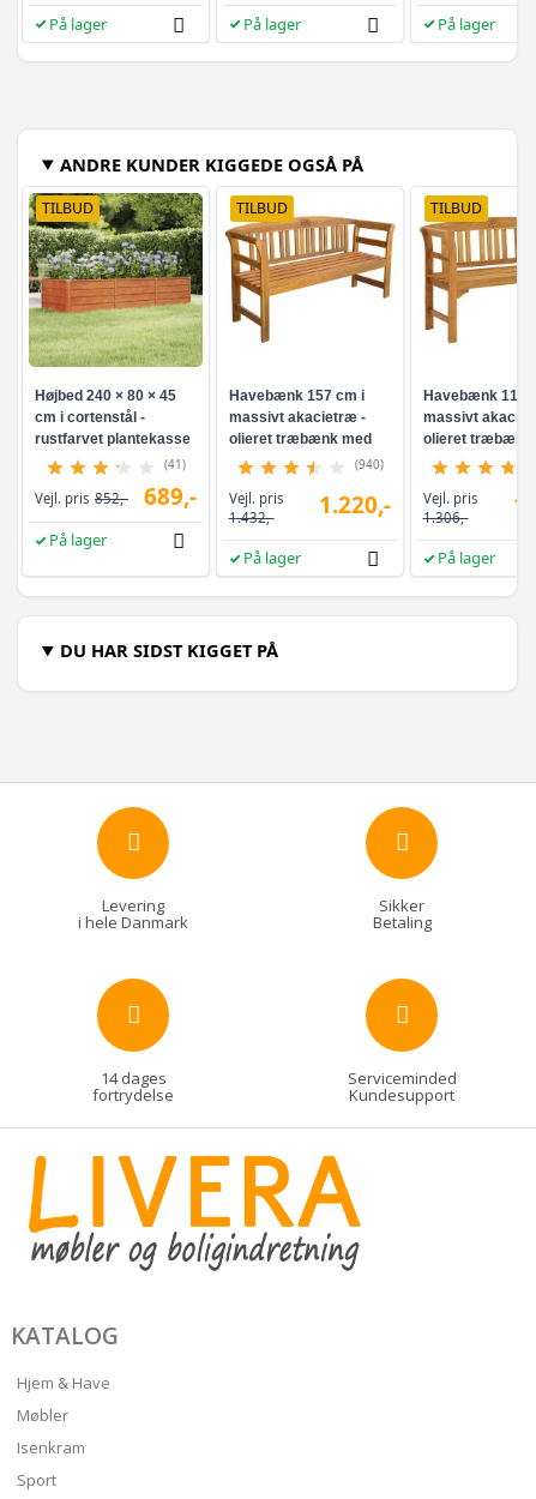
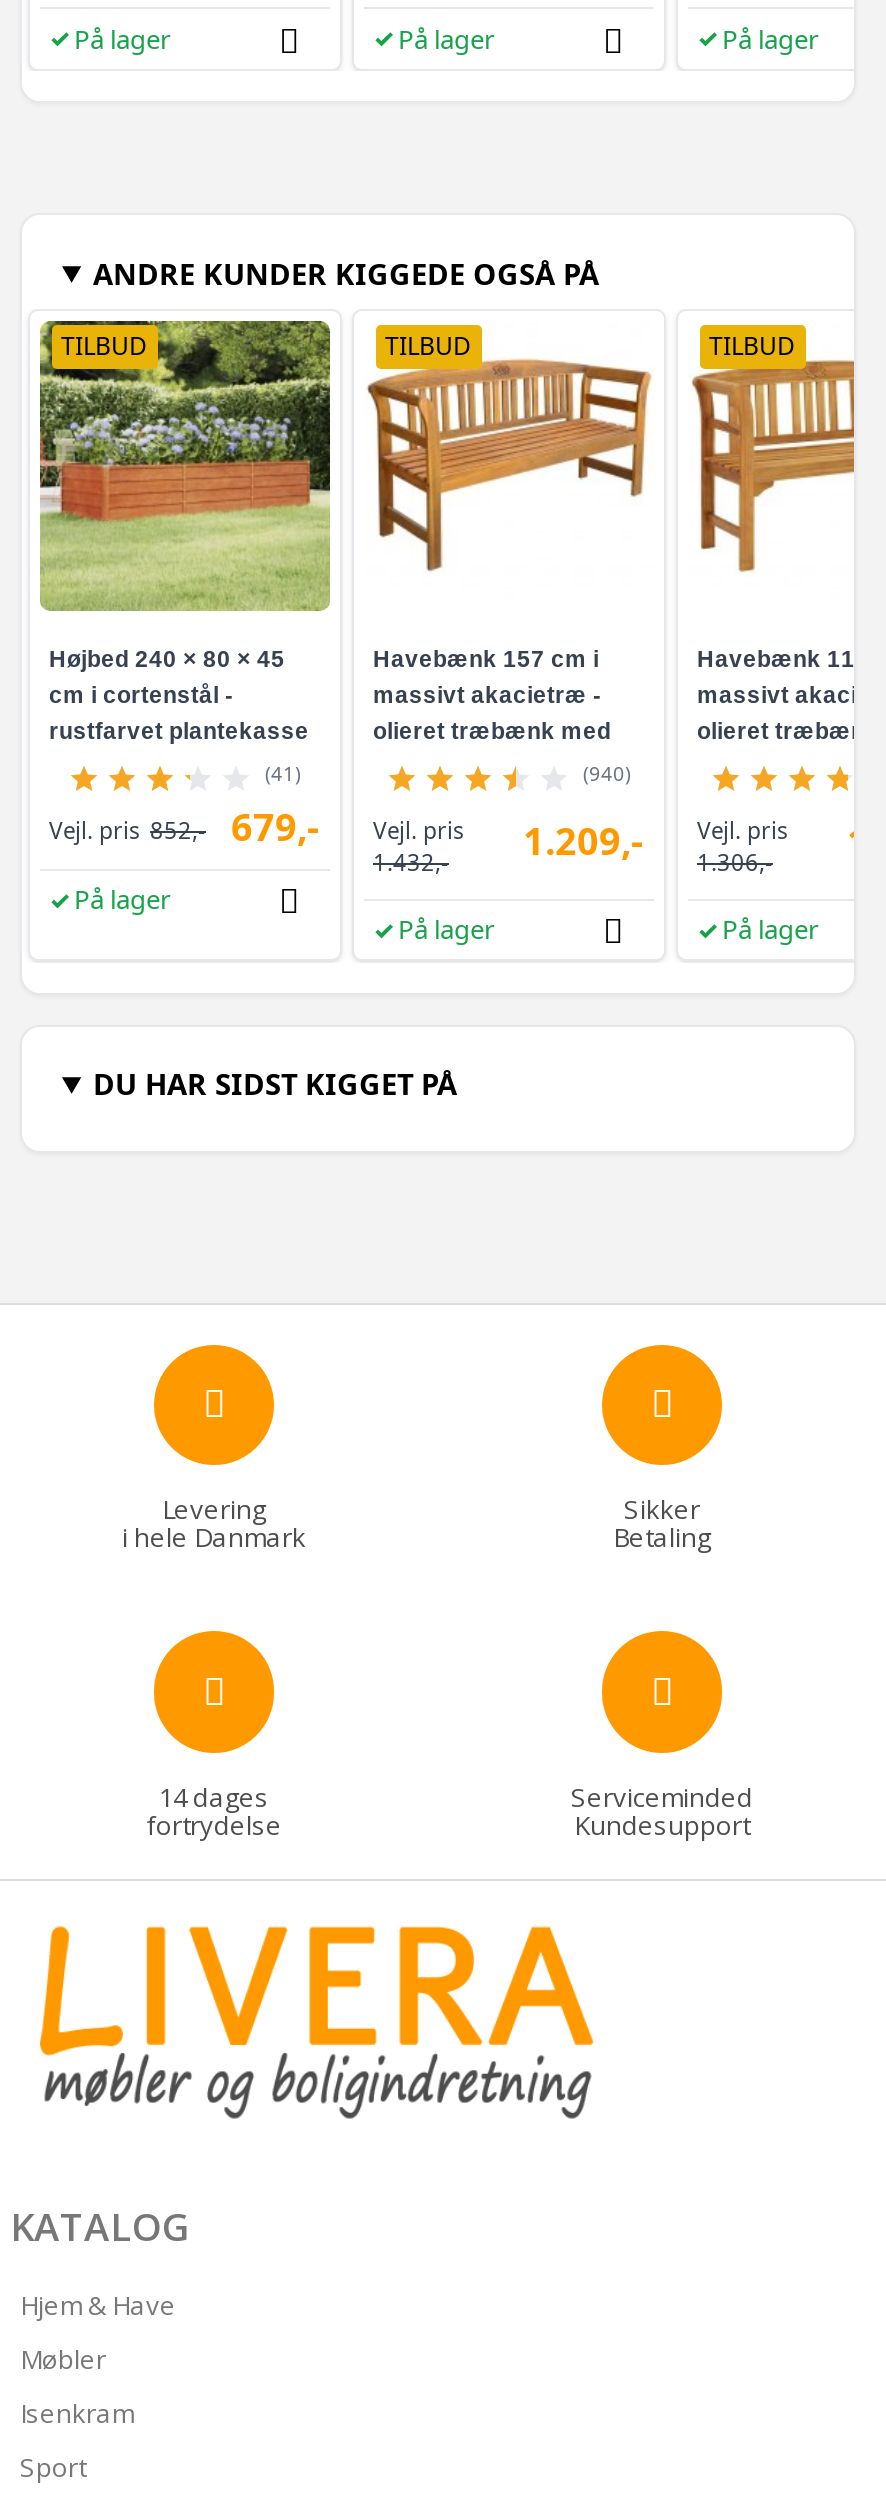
[143,480,196,510] 689,- -> [231,800,319,850] 679,-
[318,489,390,519] 1.220,- -> [523,815,643,865] 1.209,-

